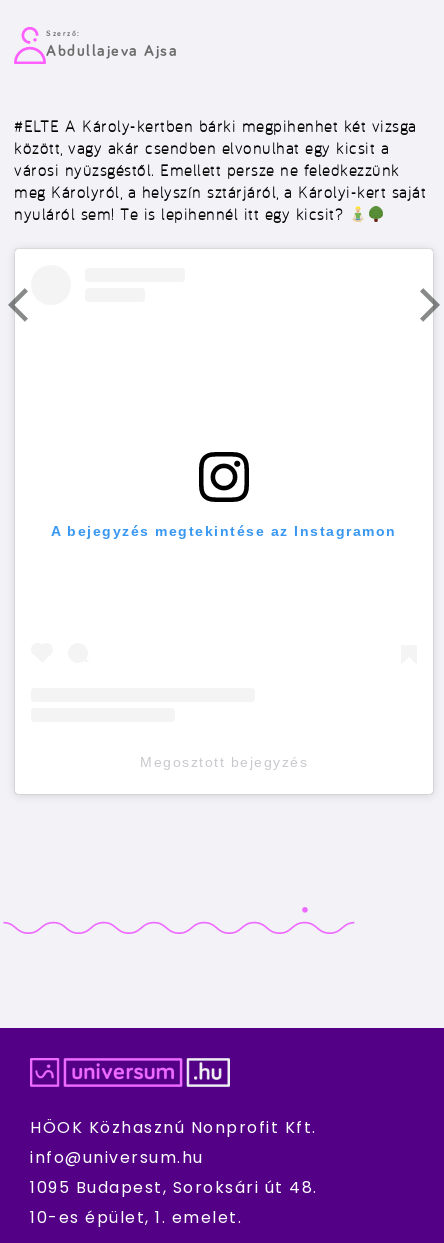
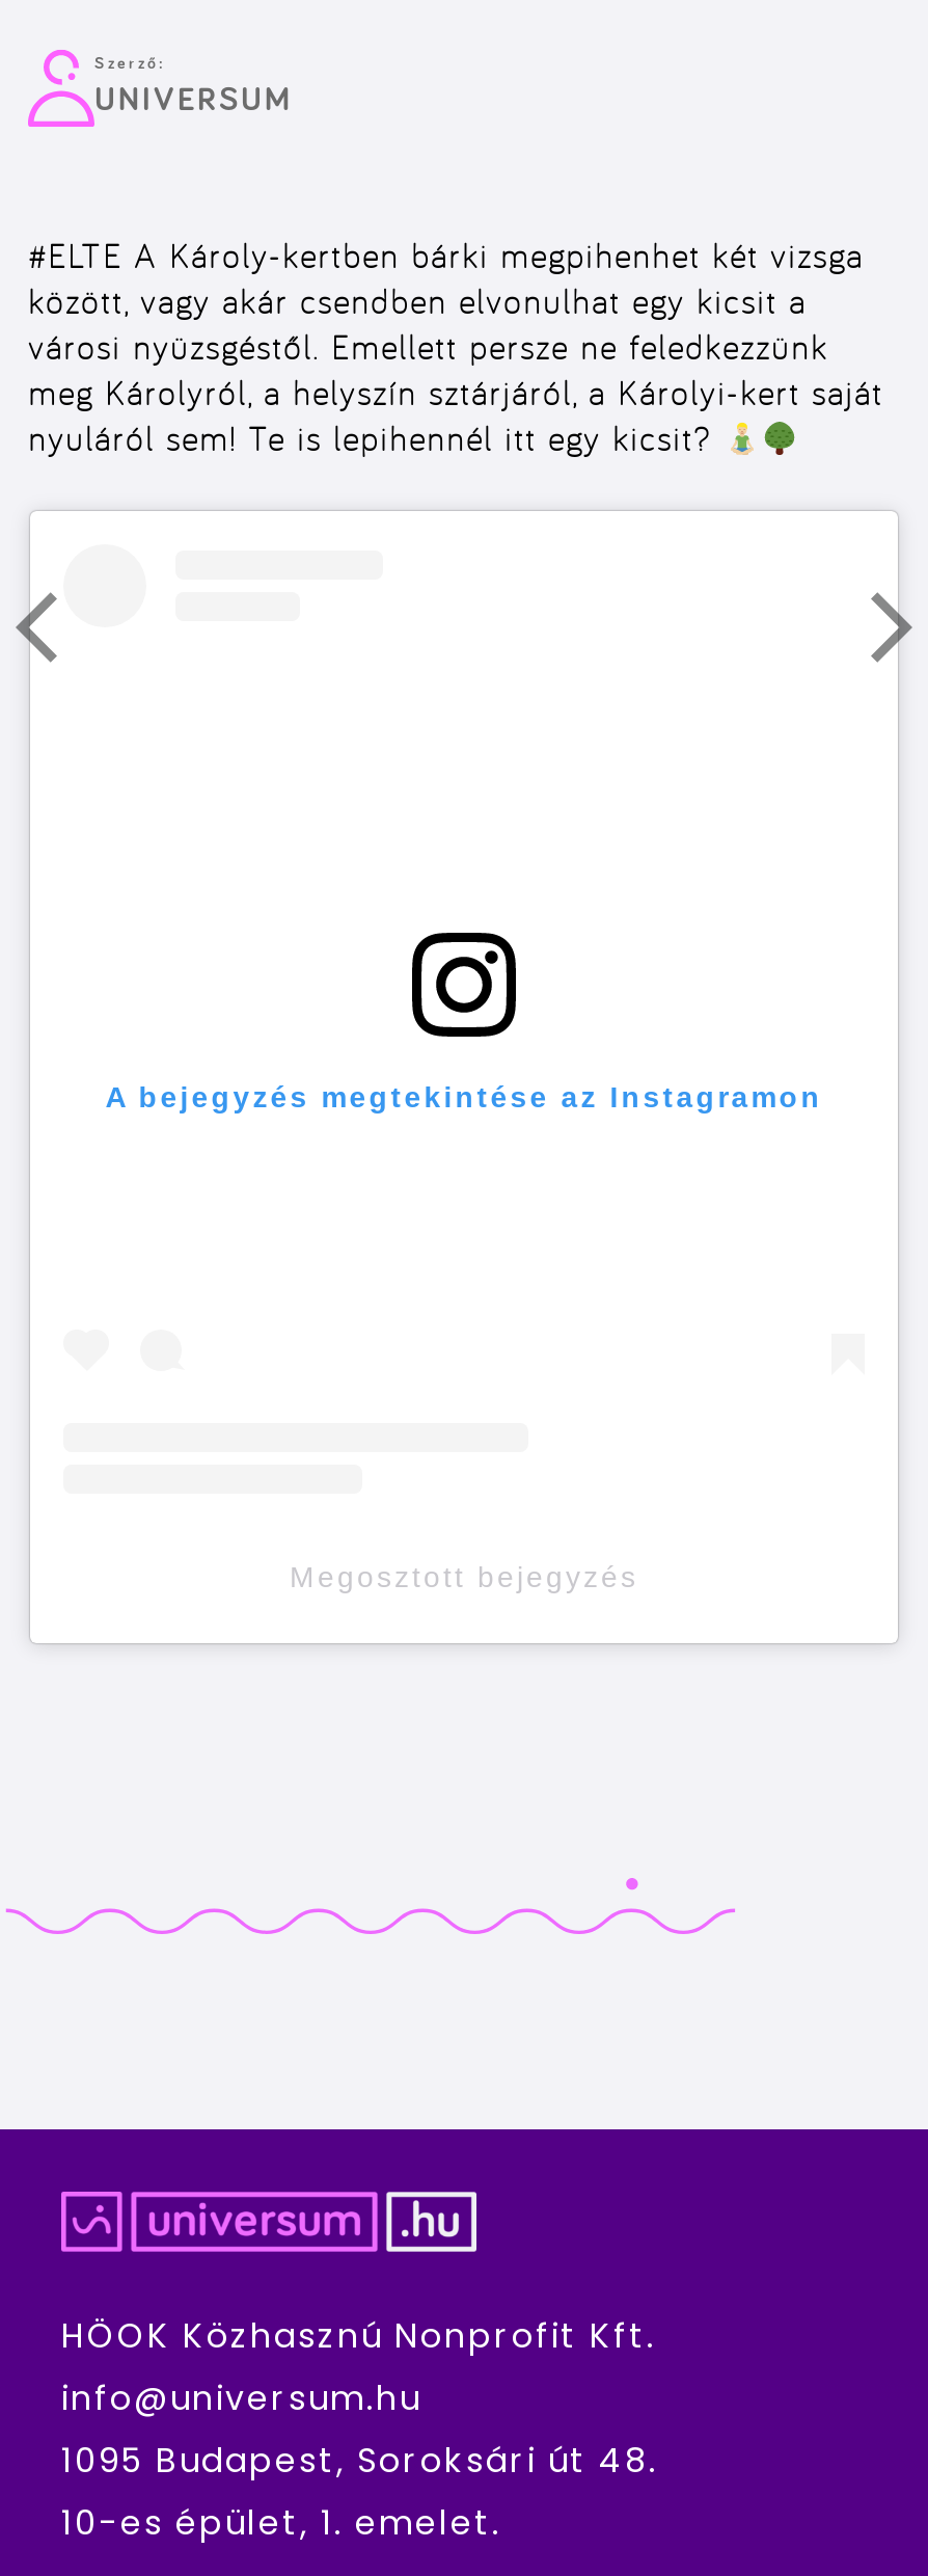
[46,43,178,59] Abdullajeva Ajsa -> [94,83,293,116] UNIVERSUM

